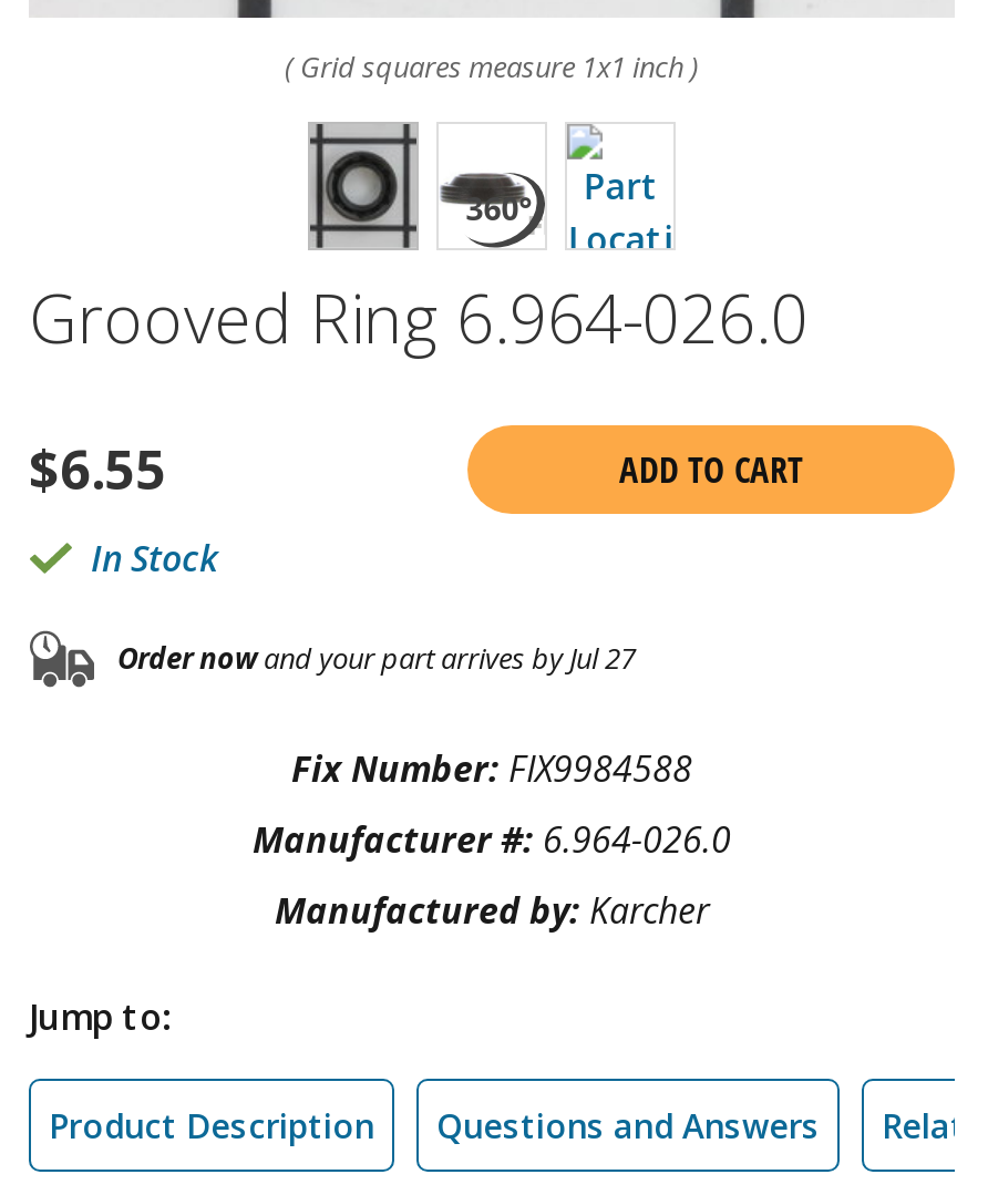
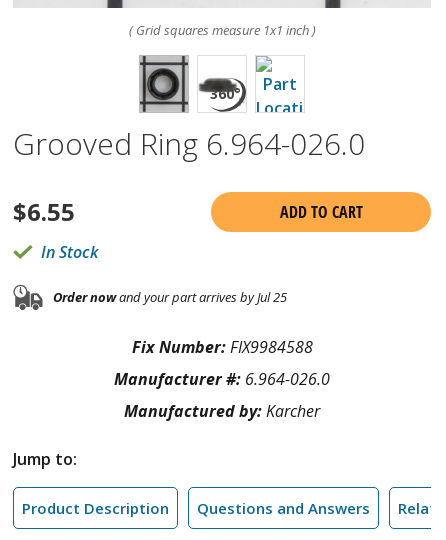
[117,639,636,678] Order nowand your part arrives by Jul 27 -> [53,288,287,306] Order nowand your part arrives by Jul 25

